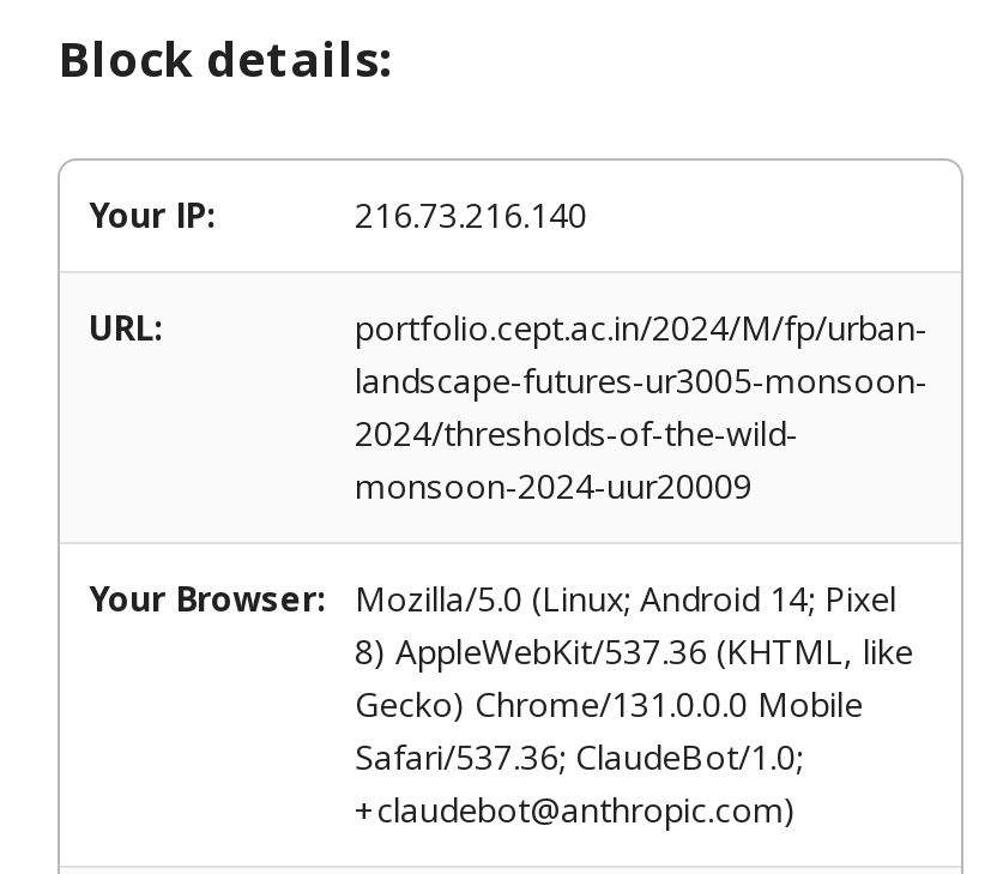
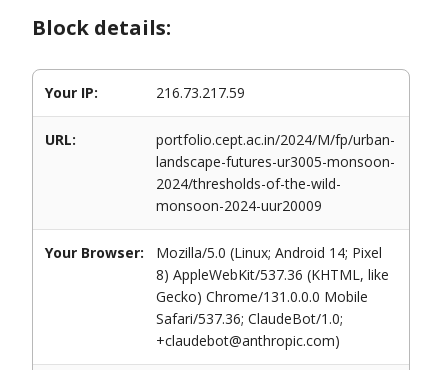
[355,192,587,237] 216.73.216.140 -> [156,83,245,102] 216.73.217.59

